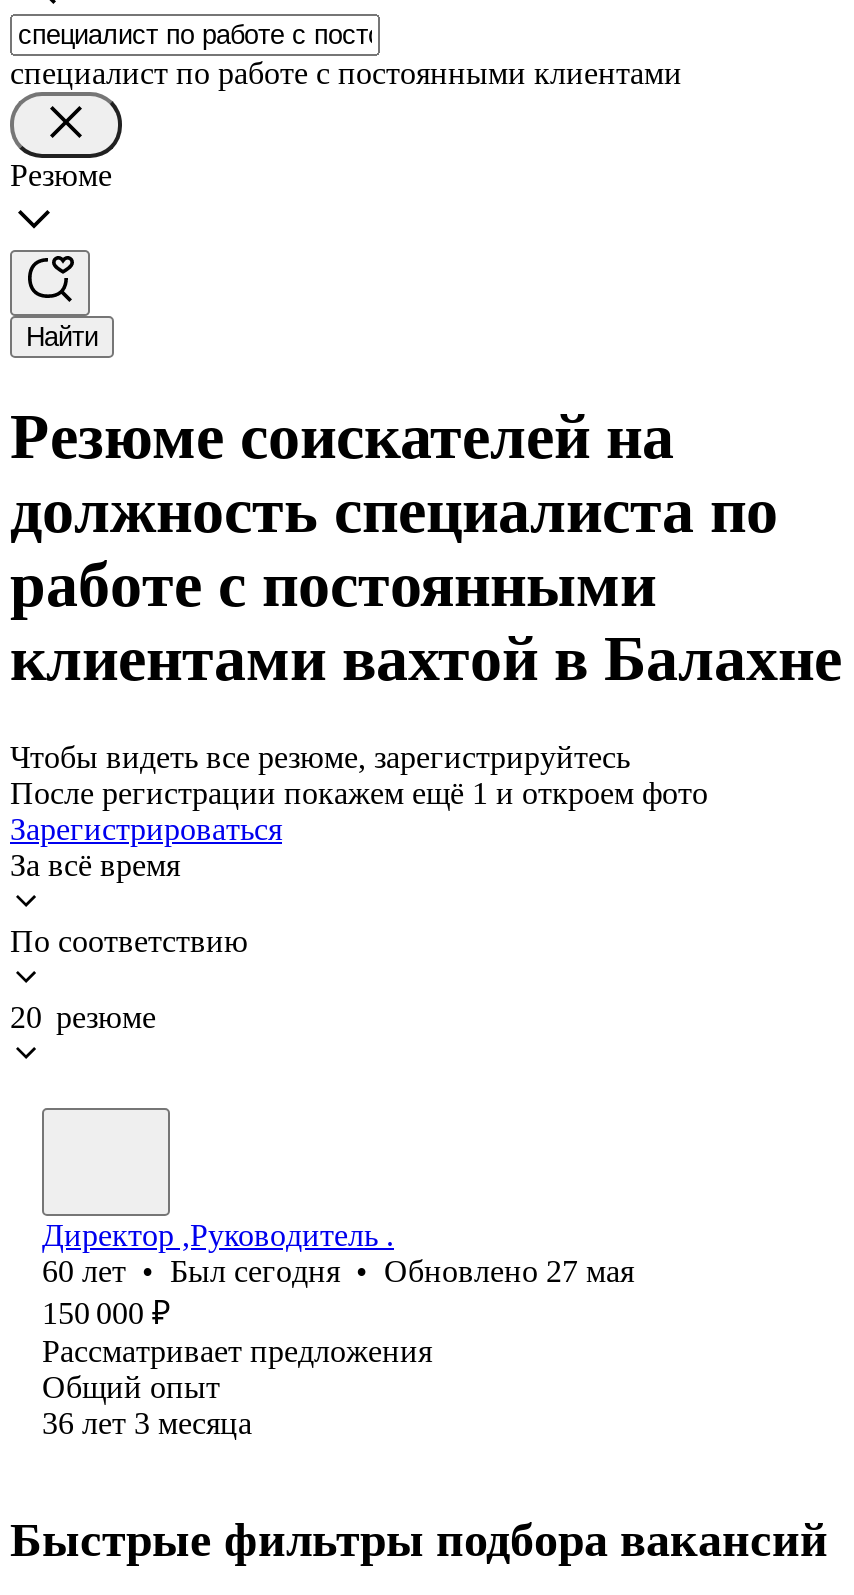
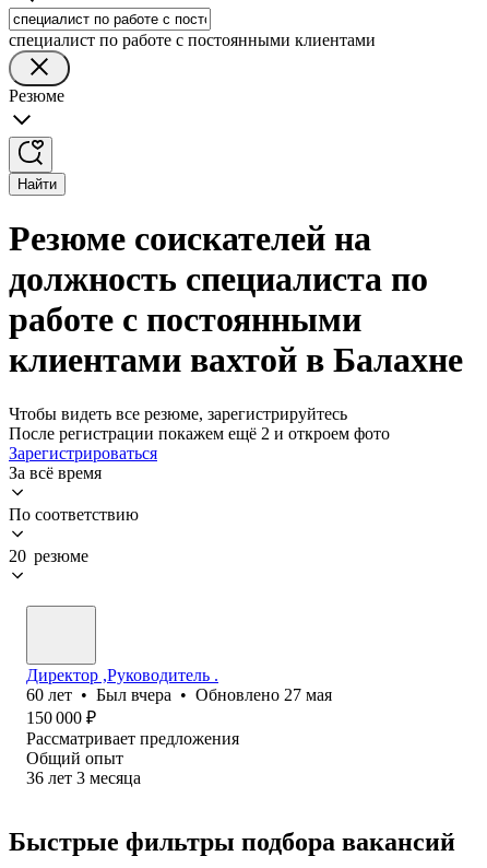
[10,776,708,810] После регистрации покажем ещё 1 и откроем фото -> [9,424,390,443] После регистрации покажем ещё 2 и откроем фото
[42,1254,634,1288] 60 лет • Был сегодня • Обновлено 27 мая -> [26,685,332,704] 60 лет • Был вчера • Обновлено 27 мая

